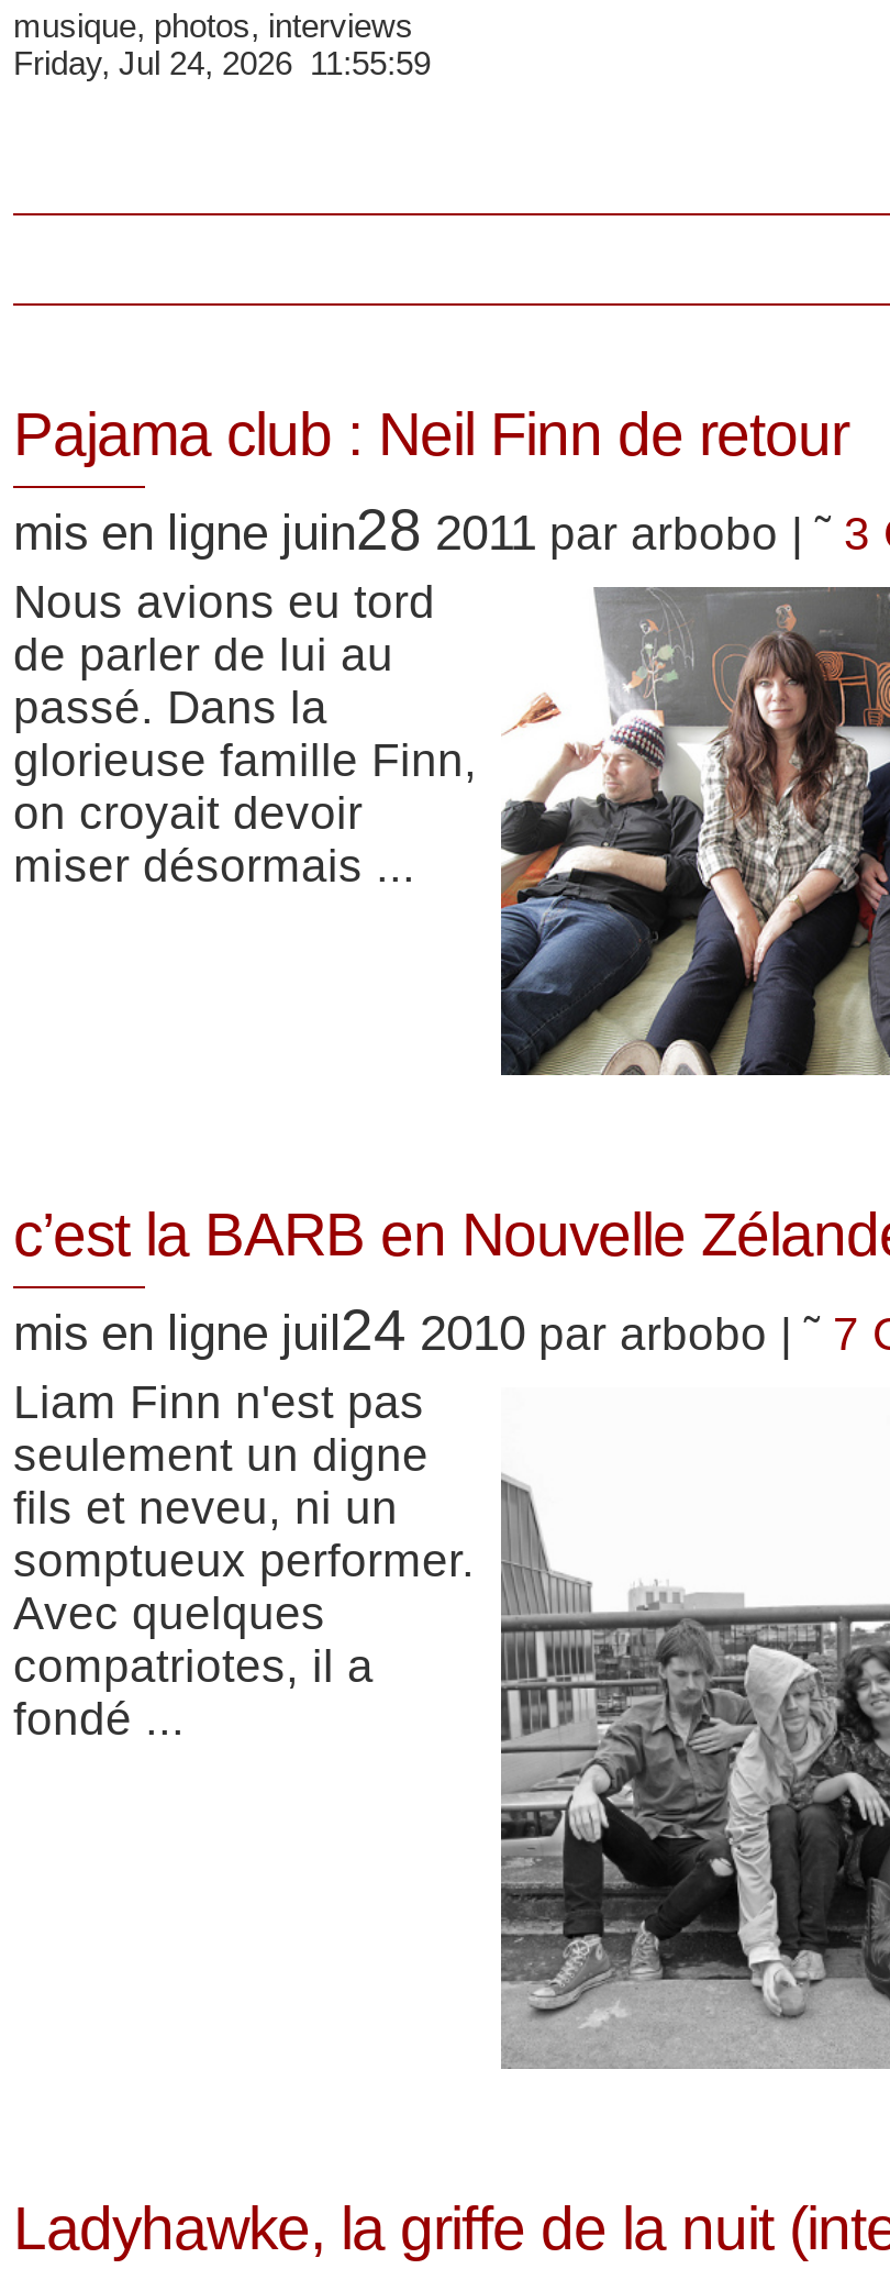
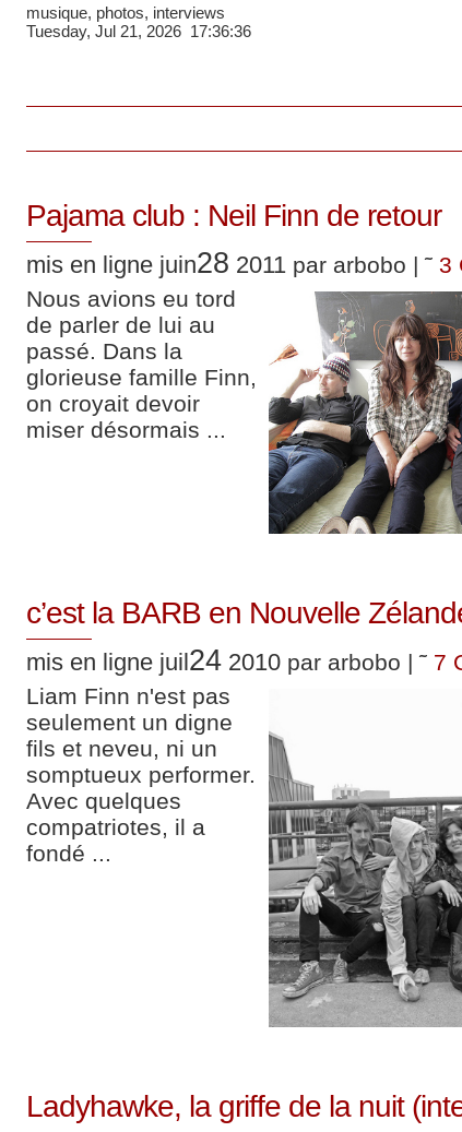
[13,44,431,81] Friday, Jul 24, 2026 11:55:59 -> [26,22,251,40] Tuesday, Jul 21, 2026 17:36:36

